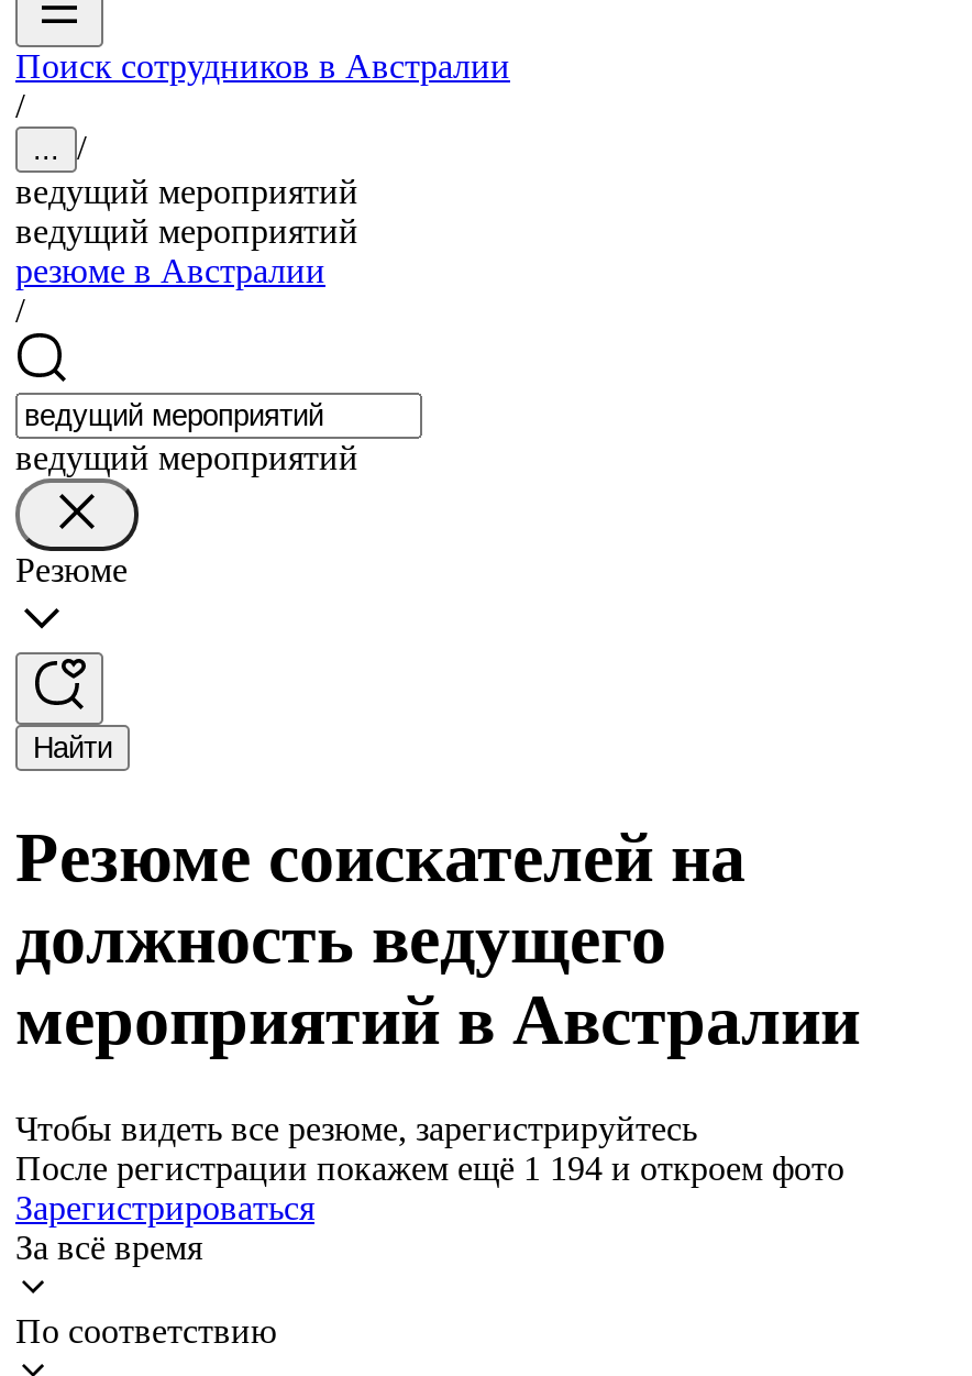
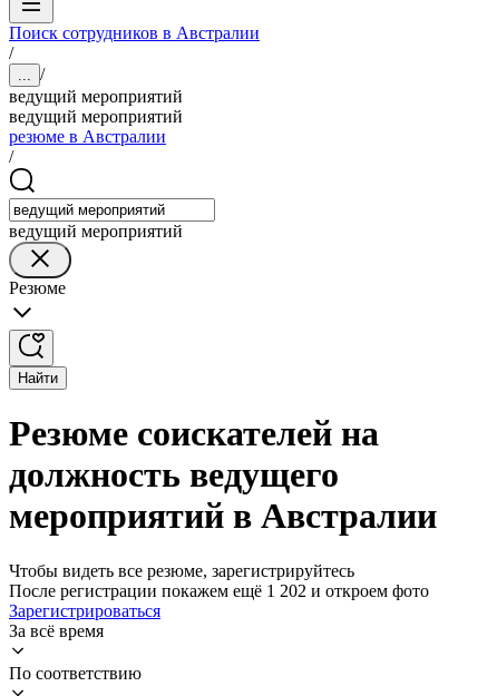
[15,1149,844,1187] После регистрации покажем ещё 1 194 и откроем фото -> [9,581,429,600] После регистрации покажем ещё 1 202 и откроем фото

